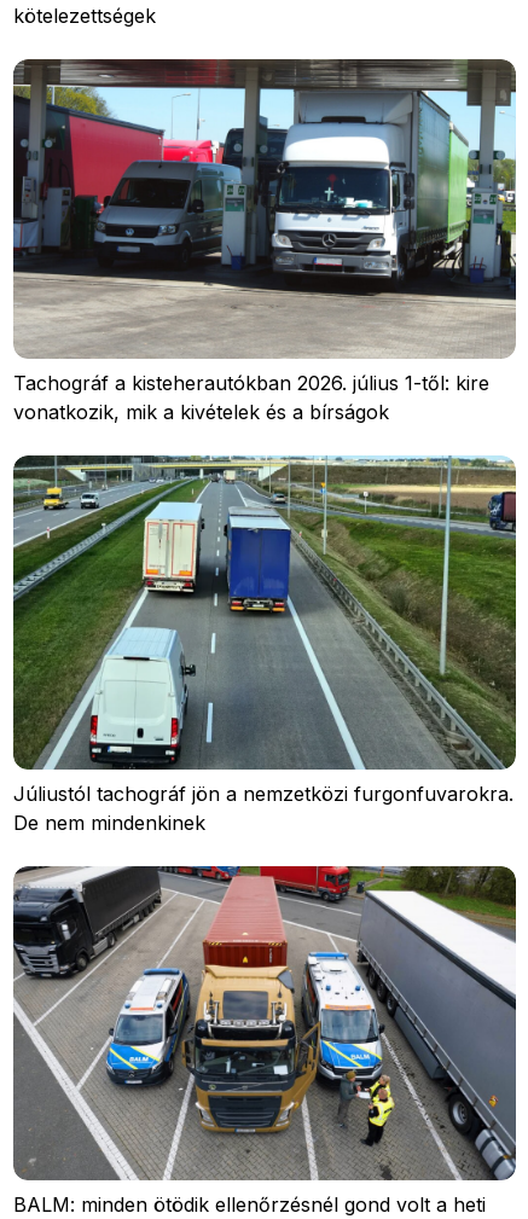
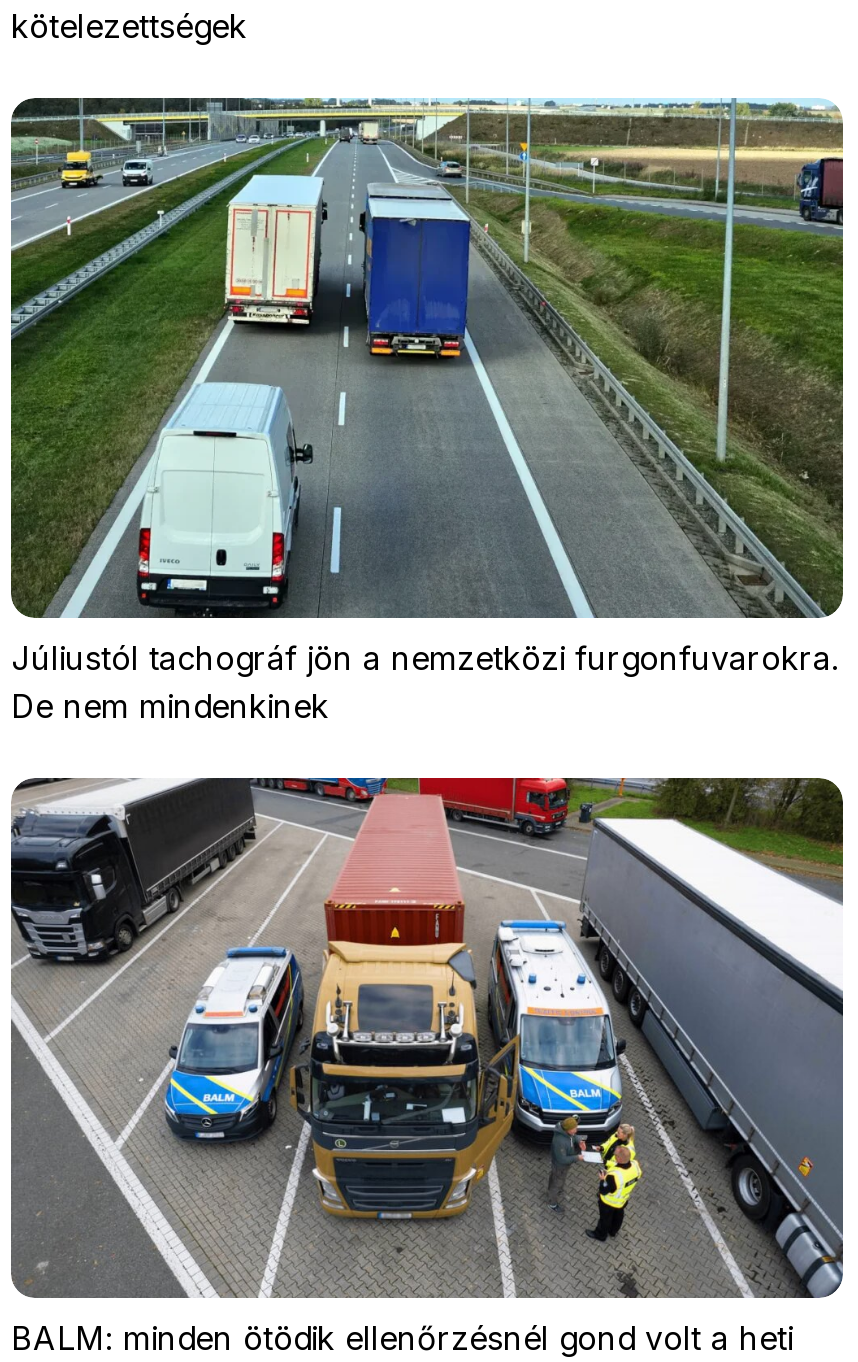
[12,58,517,424] [image] | Tachográf a kisteherautókban 2026. július 1-től: kire | vonatkozik, mik a kivételek és a bírságok -> none

